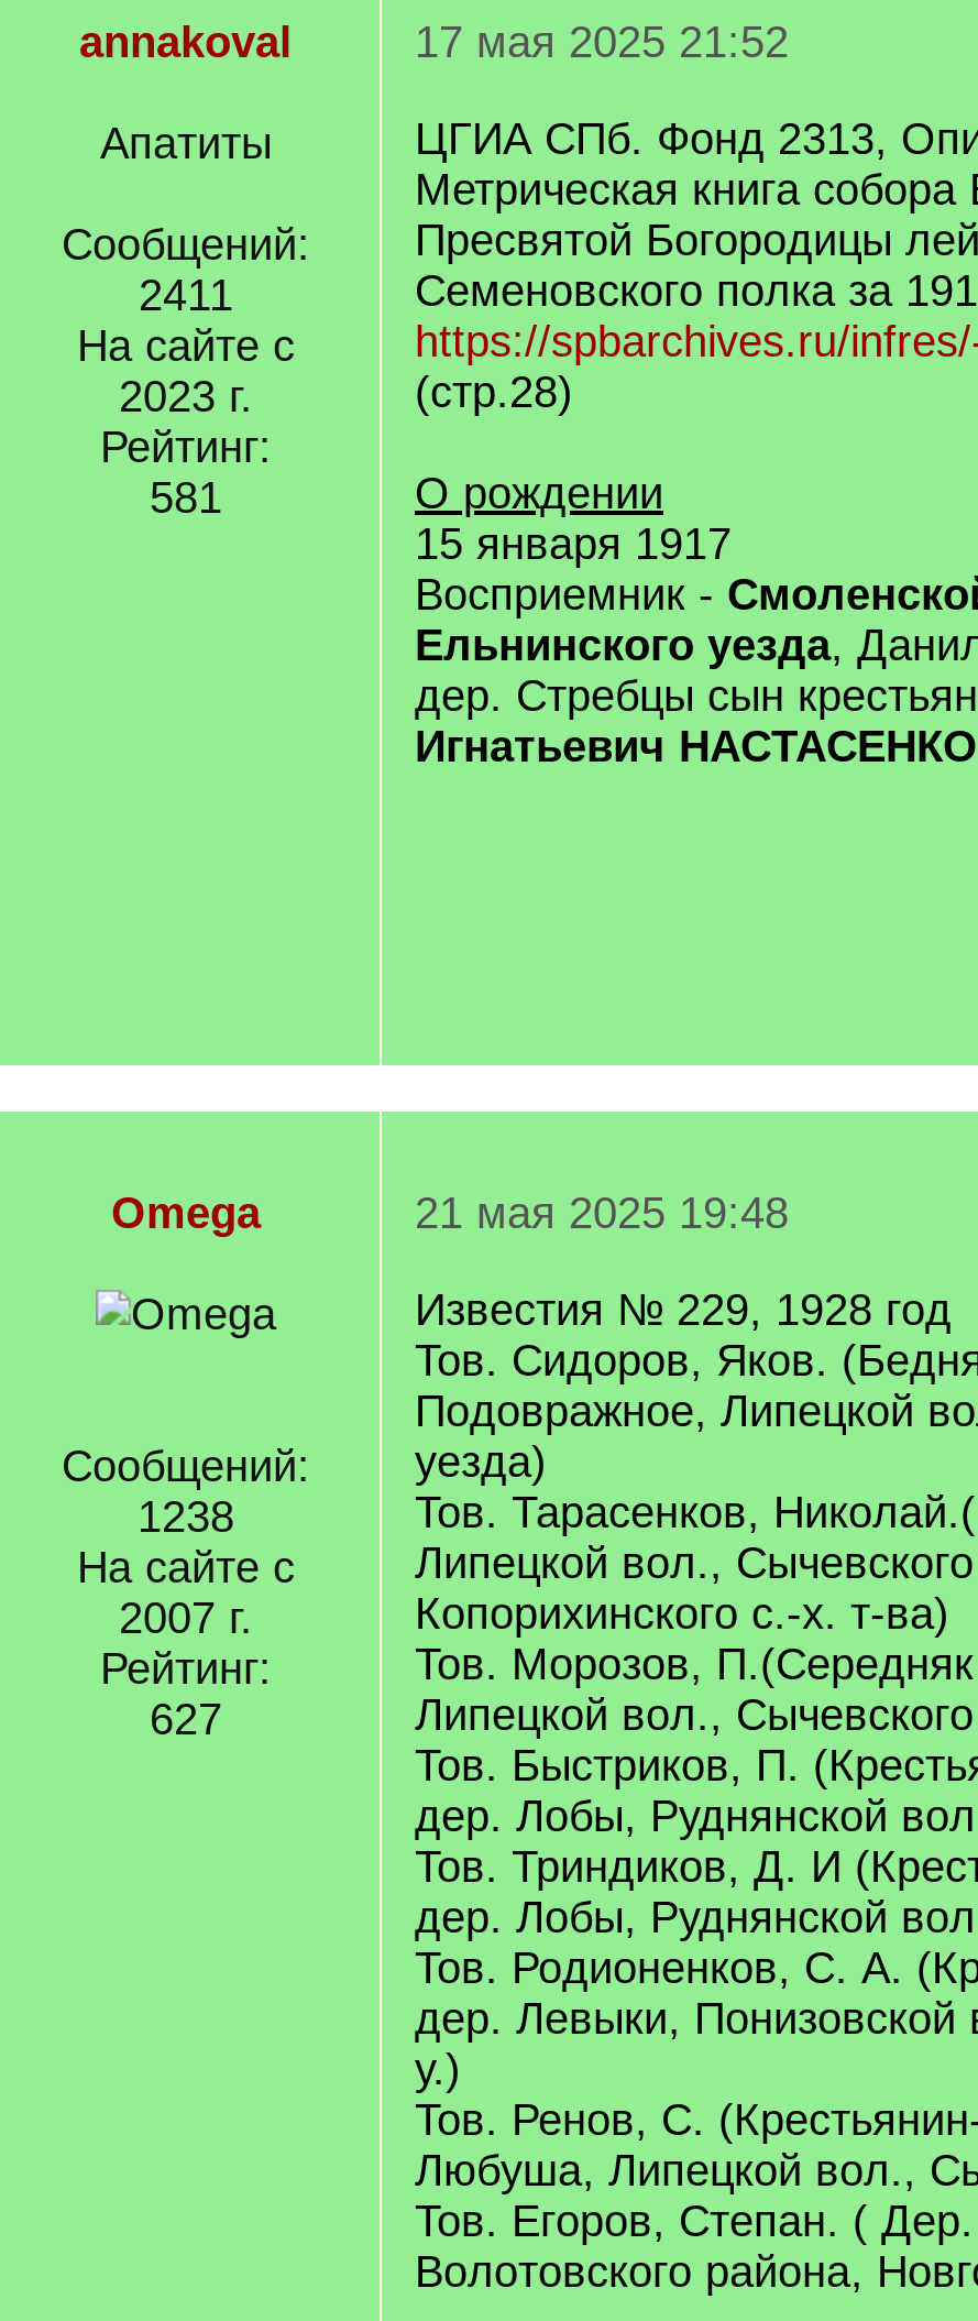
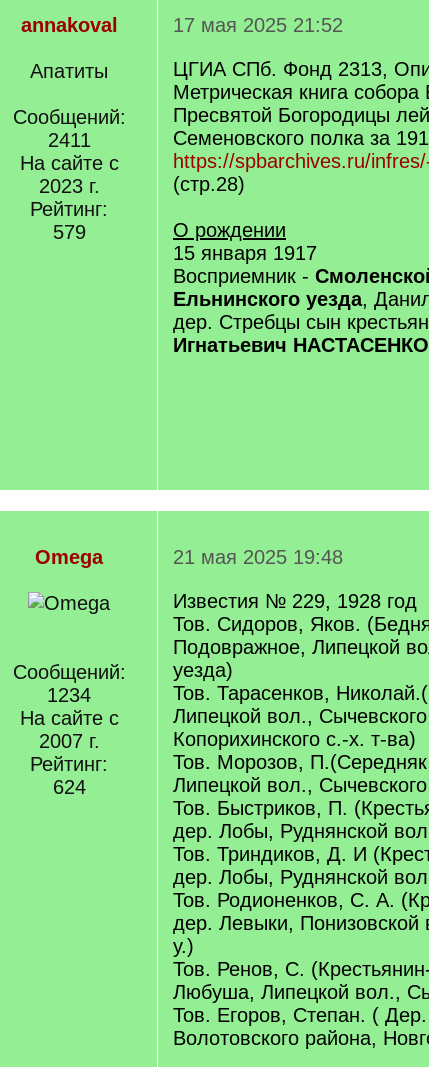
[150,473,222,522] 581 -> [52,221,85,243] 579
[138,1492,234,1541] 1238 -> [47,684,91,706] 1234
[150,1695,222,1743] 627 -> [52,776,85,798] 624

